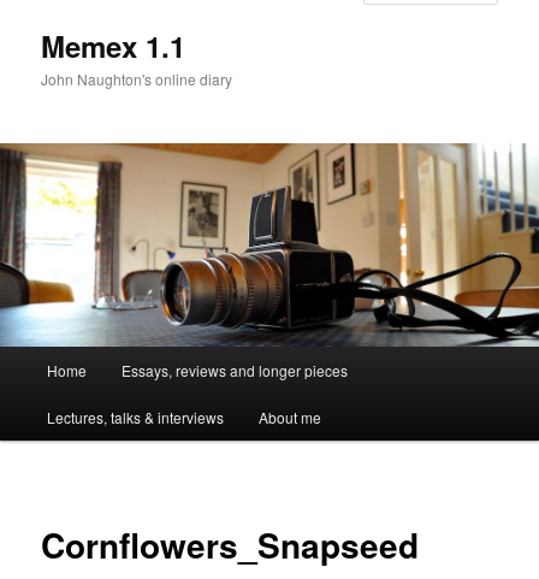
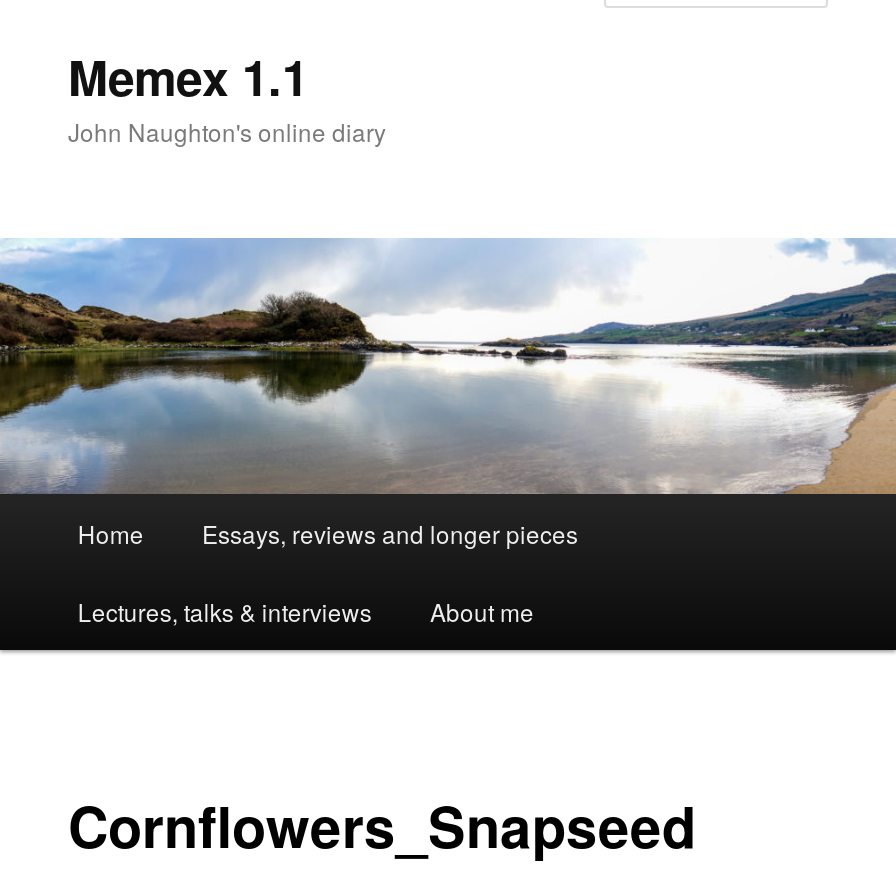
[4,142,535,348] [image] -> [6,238,890,496] [image]

